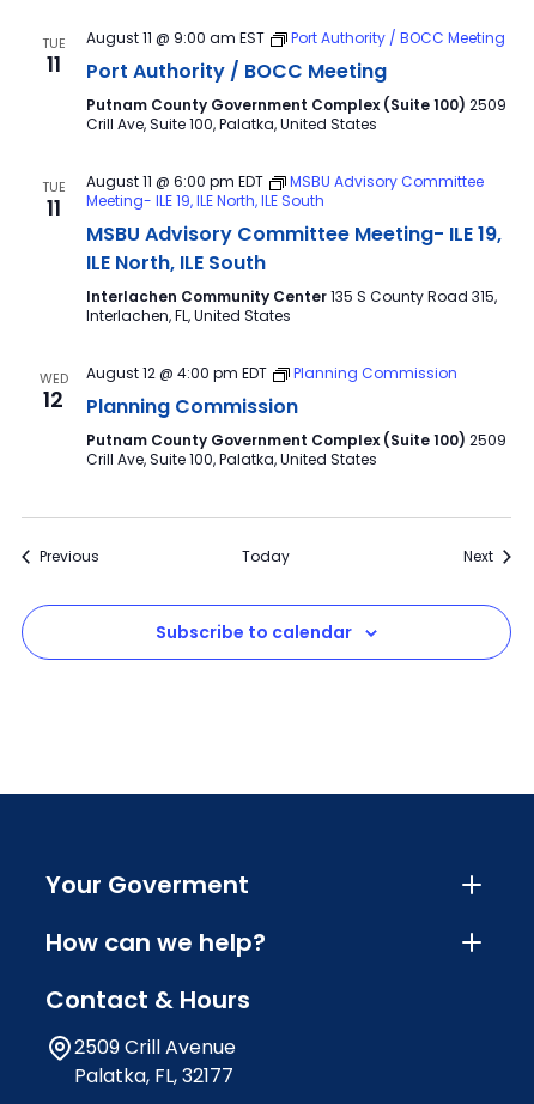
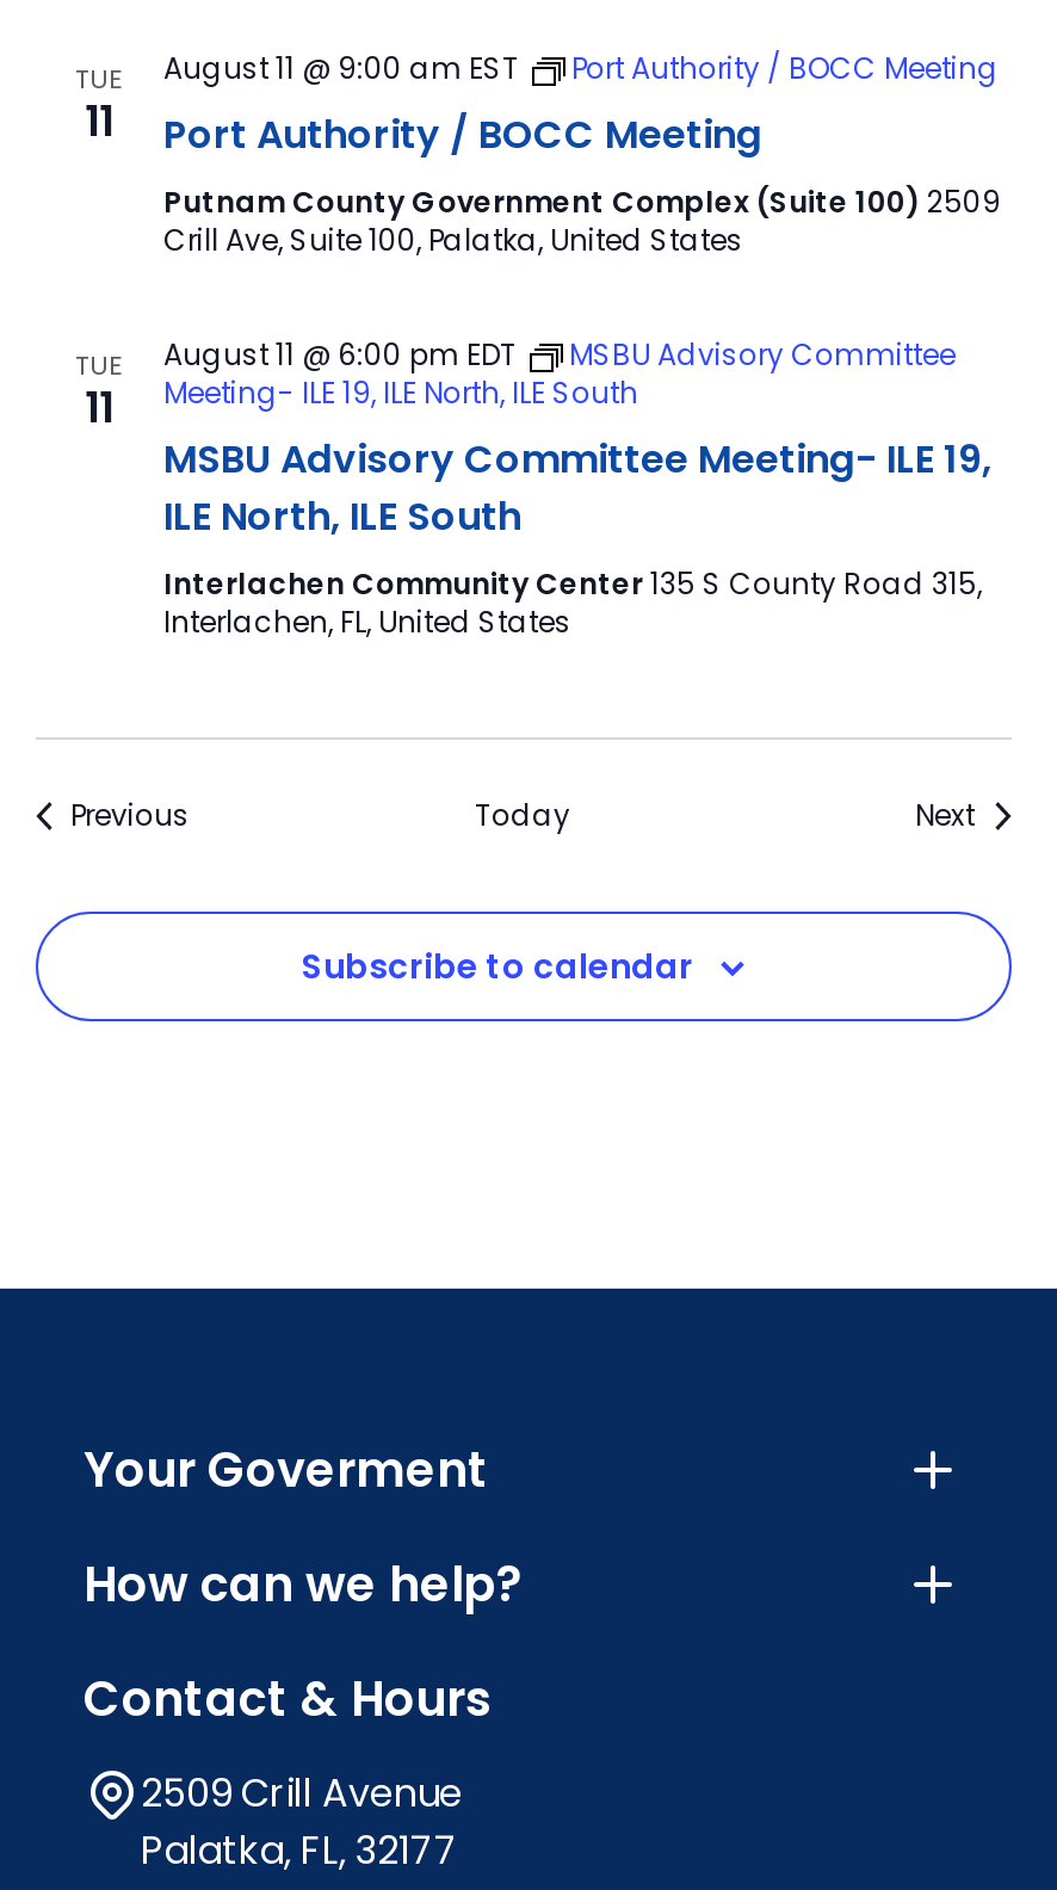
[39,369,68,414] WED | 12 -> none
[86,363,506,469] August 12 @ 4:00 pm EDT | Planning Commission | Planning Commission | Putnam County Government Complex (Suite 100) 2509 | Crill Ave, Suite 100, Palatka, United States -> none

